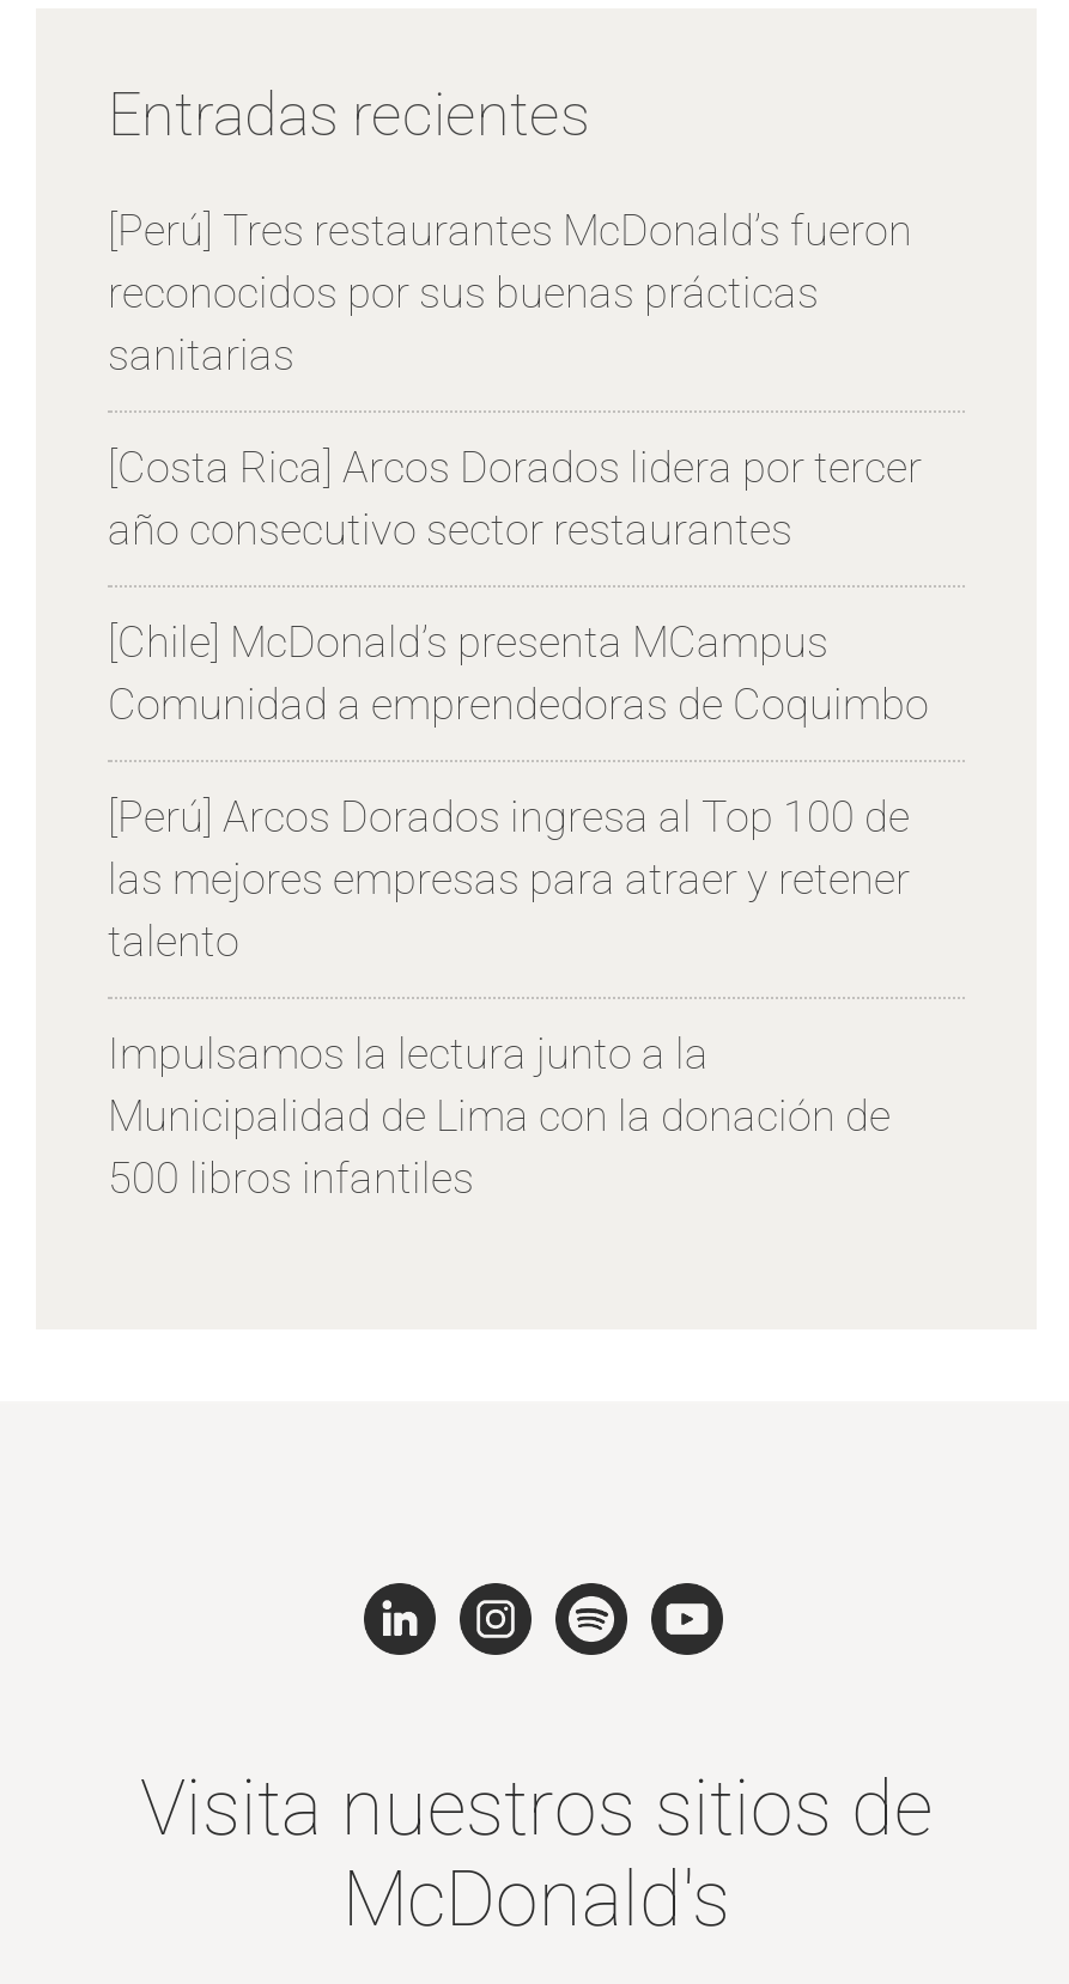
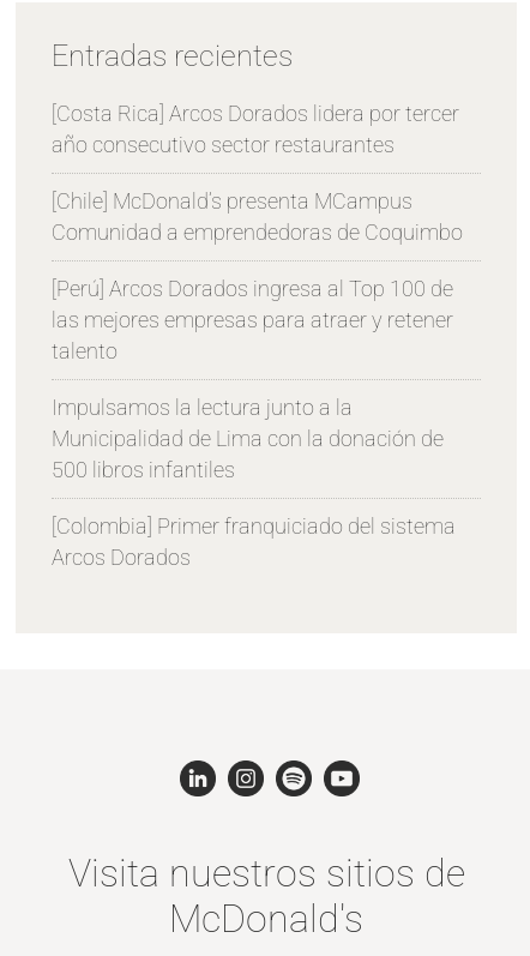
[108,204,912,378] [Perú] Tres restaurantes McDonald’s fueron | reconocidos por sus buenas prácticas | sanitarias -> none
moved [108,441,929,1202] -> [52,100,463,482]: [Costa Rica] Arcos Dorados lidera por tercer | año consecutivo sector restaurantes | [Chile] McDonald’s presenta MCampus | ... | Municipalidad de Lima con la donación de | 500 libros infantiles
none -> [52,513,456,569] [Colombia] Primer franquiciado del sistema | Arcos Dorados

